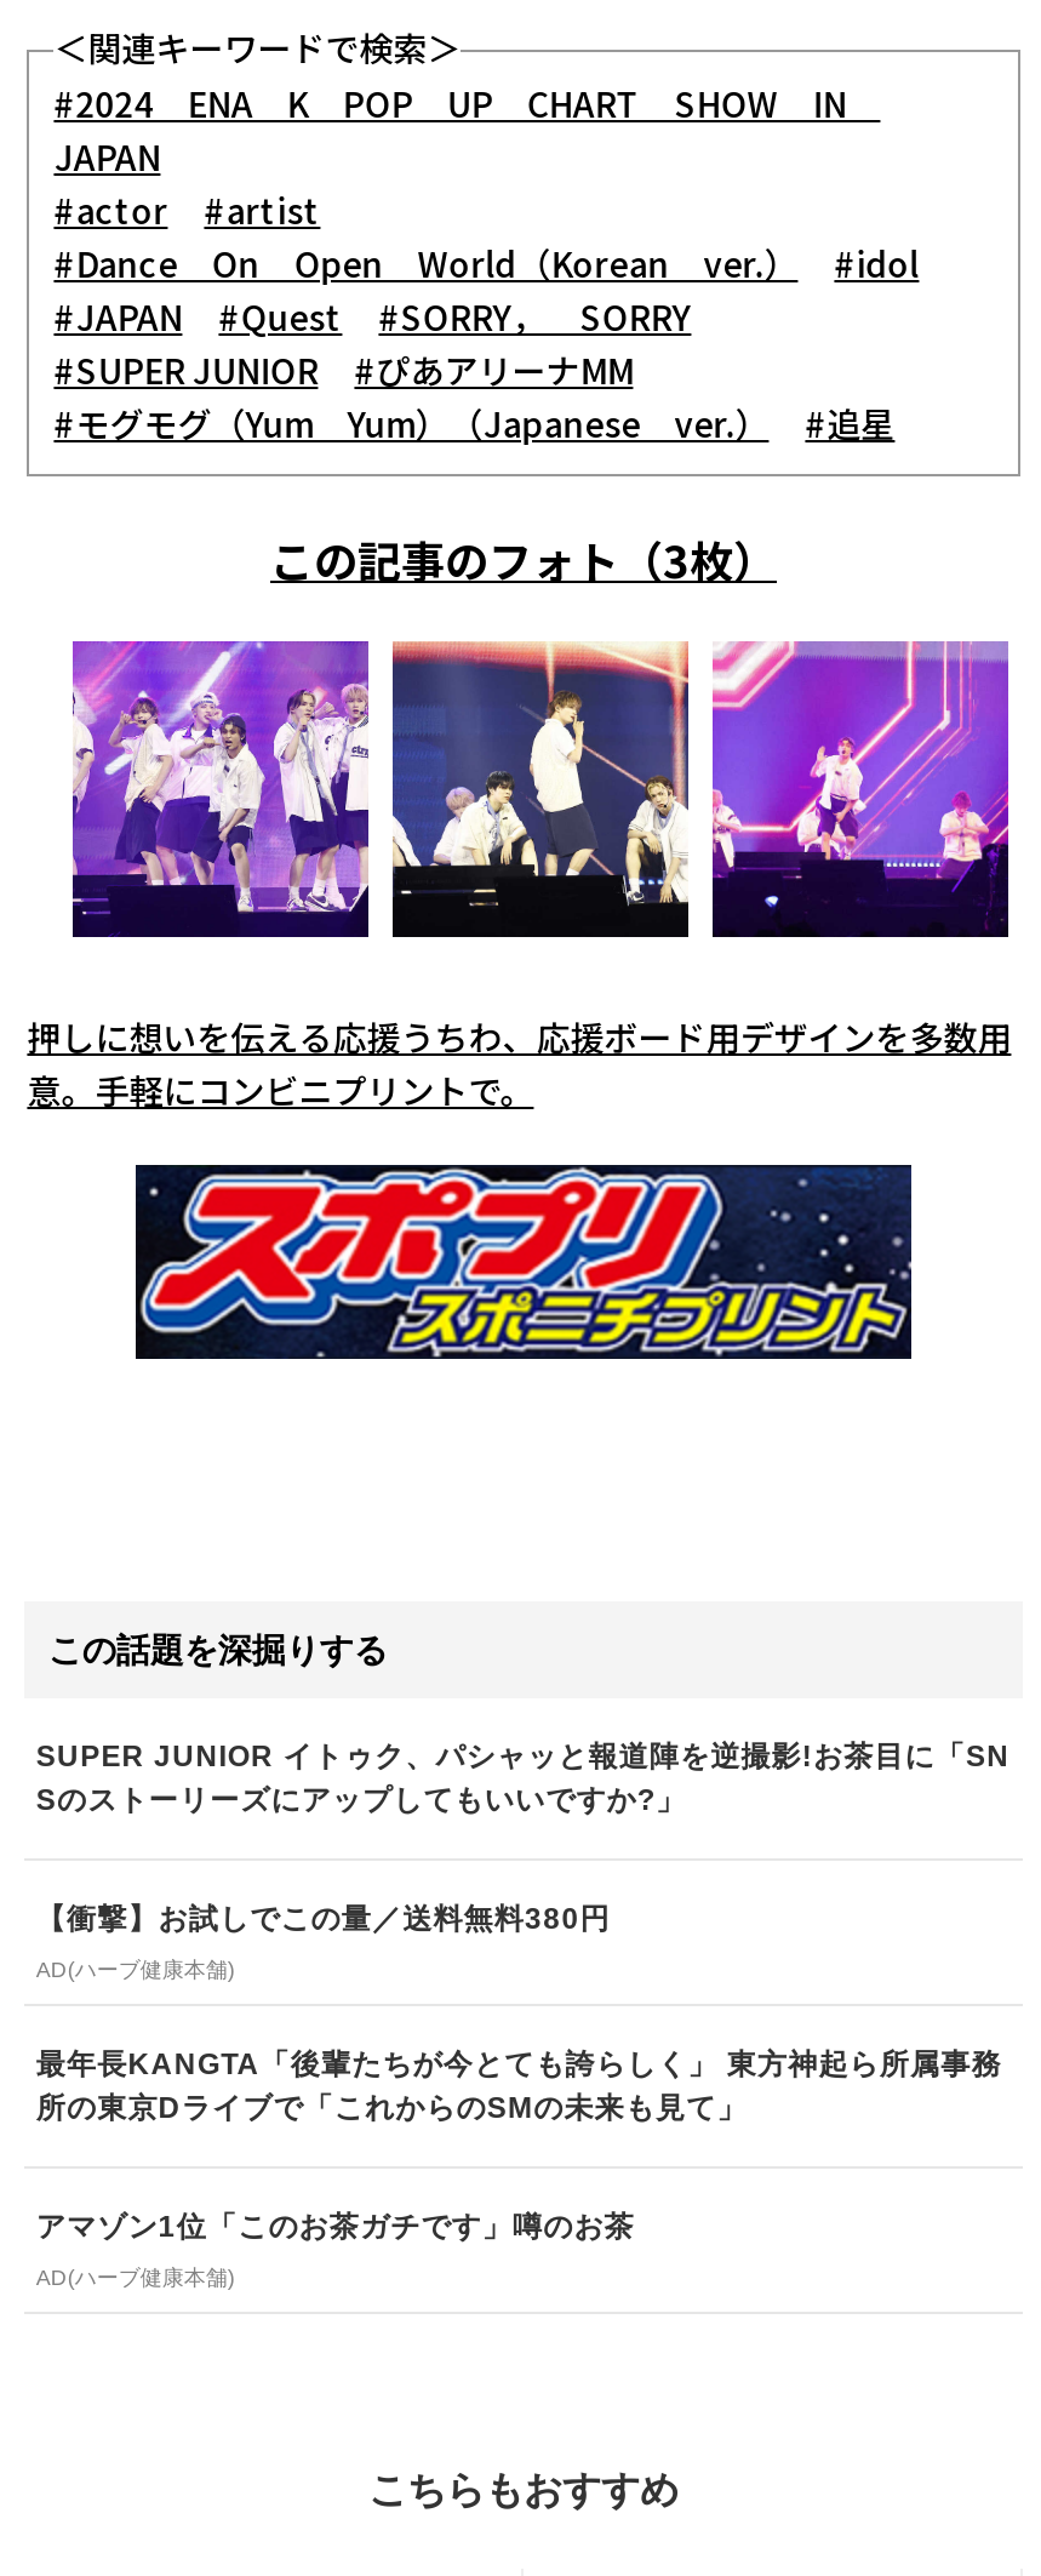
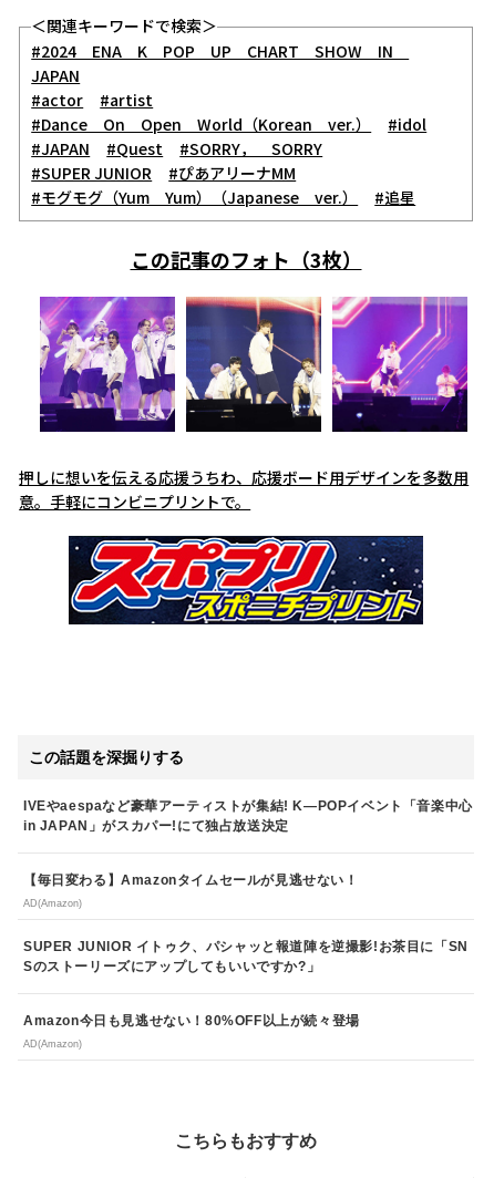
none -> [23,798,473,909] IVEやaespaなど豪華アーティストが集結! K―POPイベント「音楽中心 | in JAPAN」がスカパー!にて独占放送決定 | 【毎日変わる】Amazonタイムセールが見逃せない！ | AD(Amazon)
moved [36,1740,1010,1817] -> [23,939,468,974]: SUPER JUNIOR イトゥク、パシャッと報道陣を逆撮影!お茶目に「SN | Sのストーリーズにアップしてもいいですか?」
[36,1902,1002,2290] 【衝撃】お試しでこの量／送料無料380円 | AD(ハーブ健康本舗) | 最年長KANGTA「後輩たちが今とても誇らしく」 東方神起ら所属事務 | 所の東京Dライブで「これからのSMの未来も見て」 | アマゾン1位「このお茶ガチです」噂のお茶 | AD(ハーブ健康本舗) -> [23,1013,360,1050] Amazon今日も見逃せない！80%OFF以上が続々登場 | AD(Amazon)

